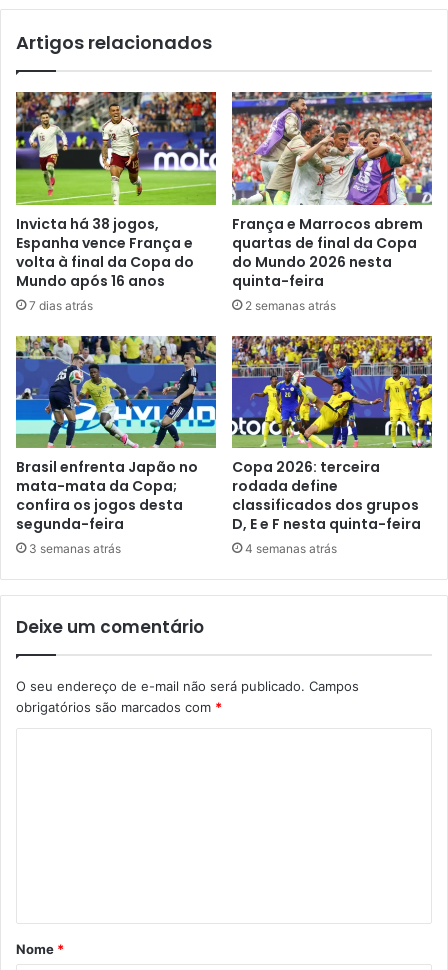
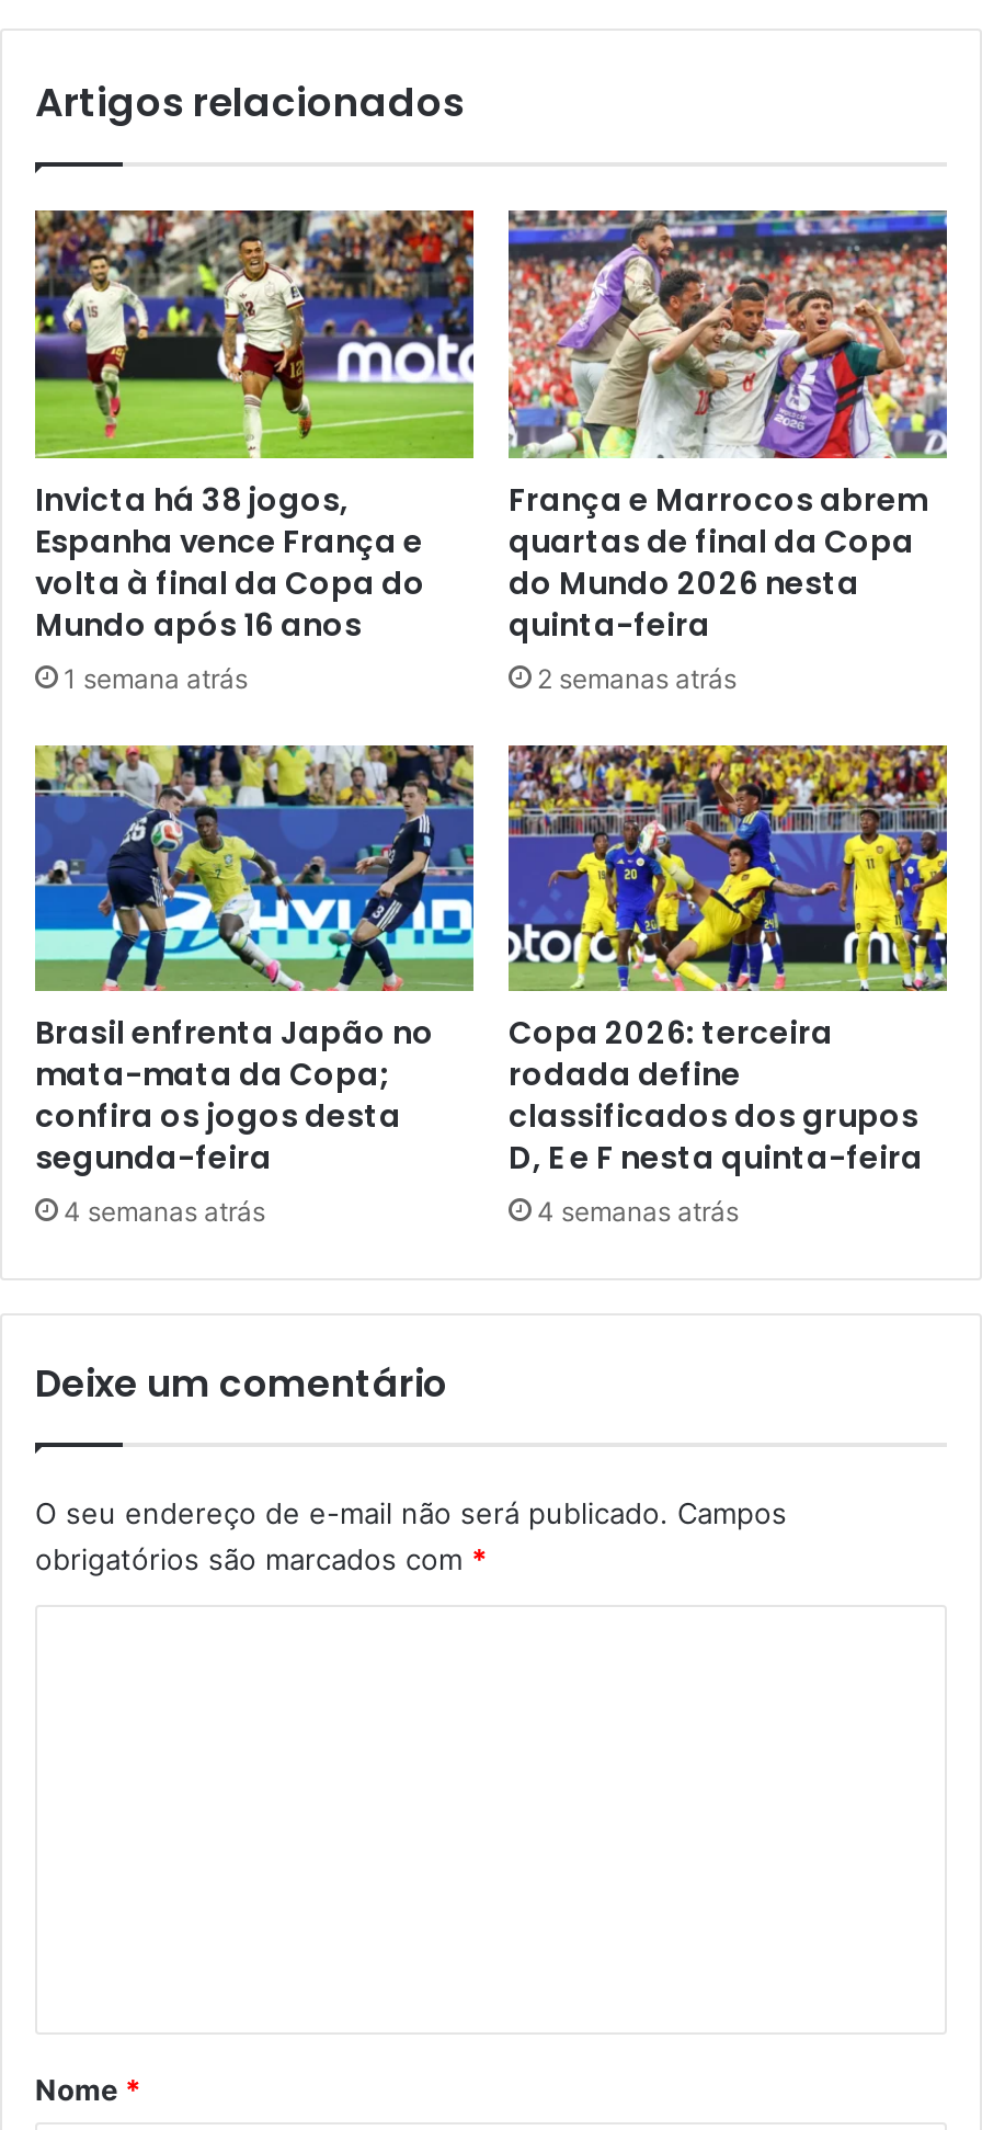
[29,298,93,313] 7 dias atrás -> [64,661,248,694] 1 semana atrás
[29,541,121,556] 3 semanas atrás -> [64,1196,265,1229] 4 semanas atrás

